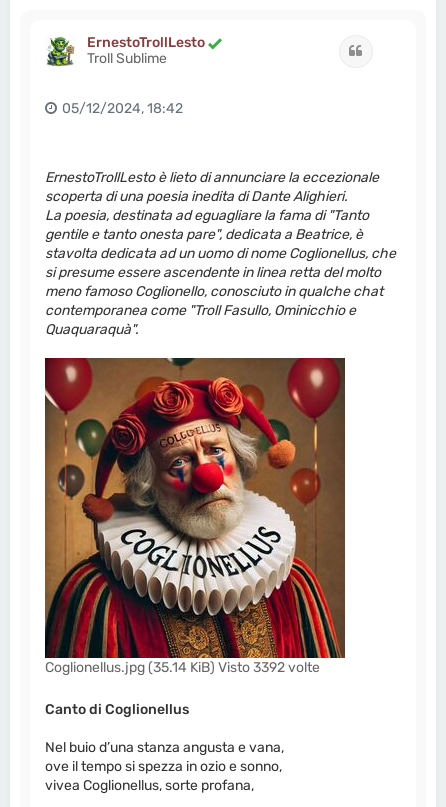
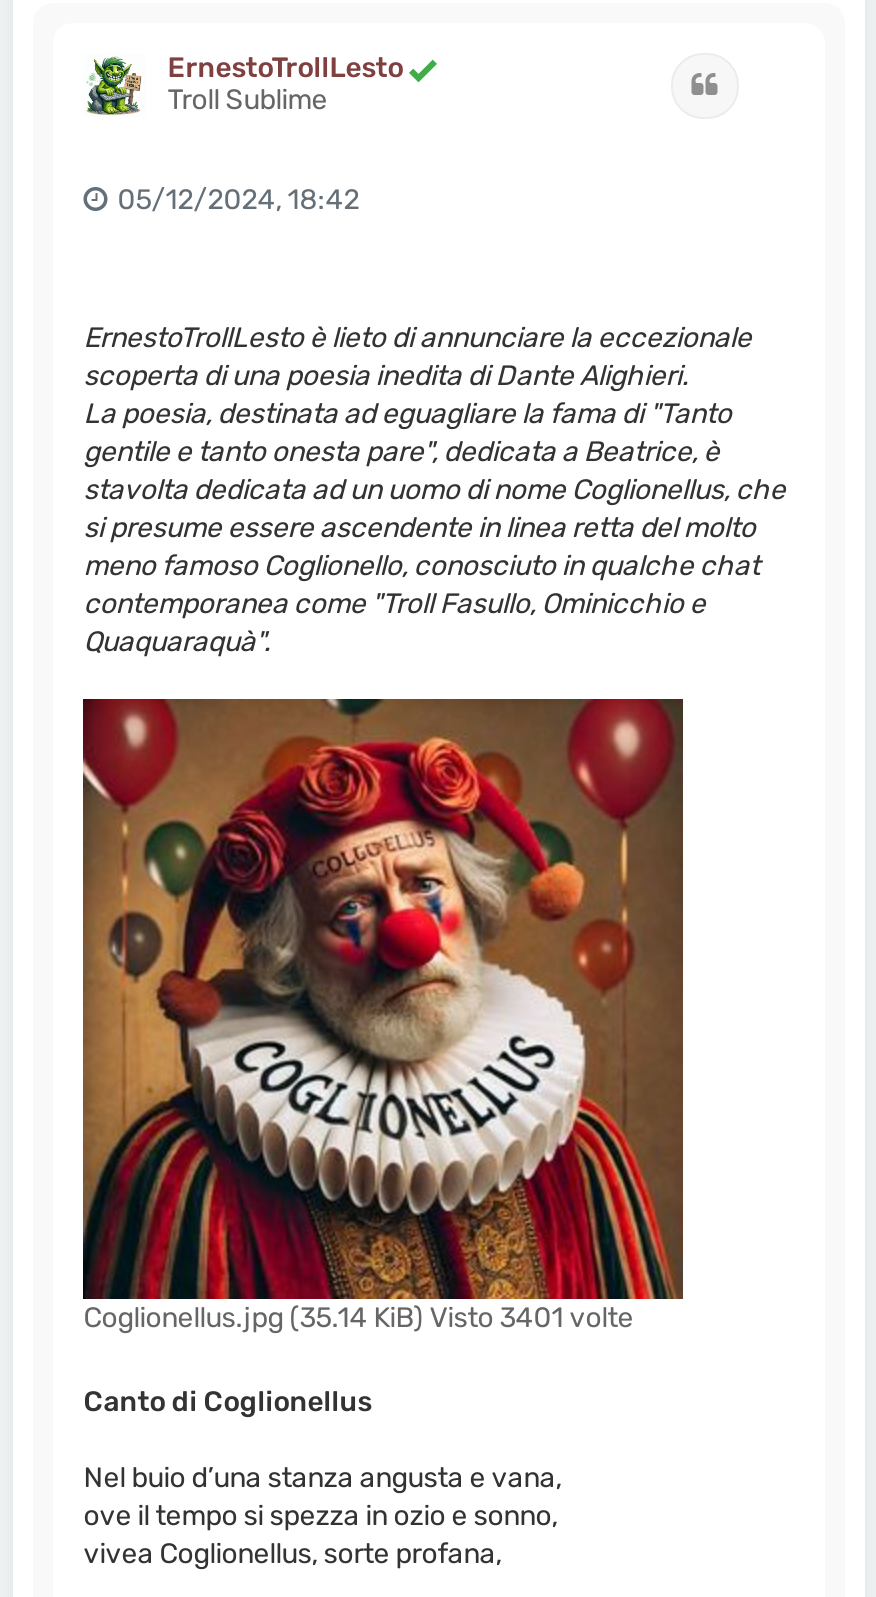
[45,659,320,676] Coglionellus.jpg (35.14 KiB) Visto 3392 volte -> [83,1300,633,1334] Coglionellus.jpg (35.14 KiB) Visto 3401 volte

